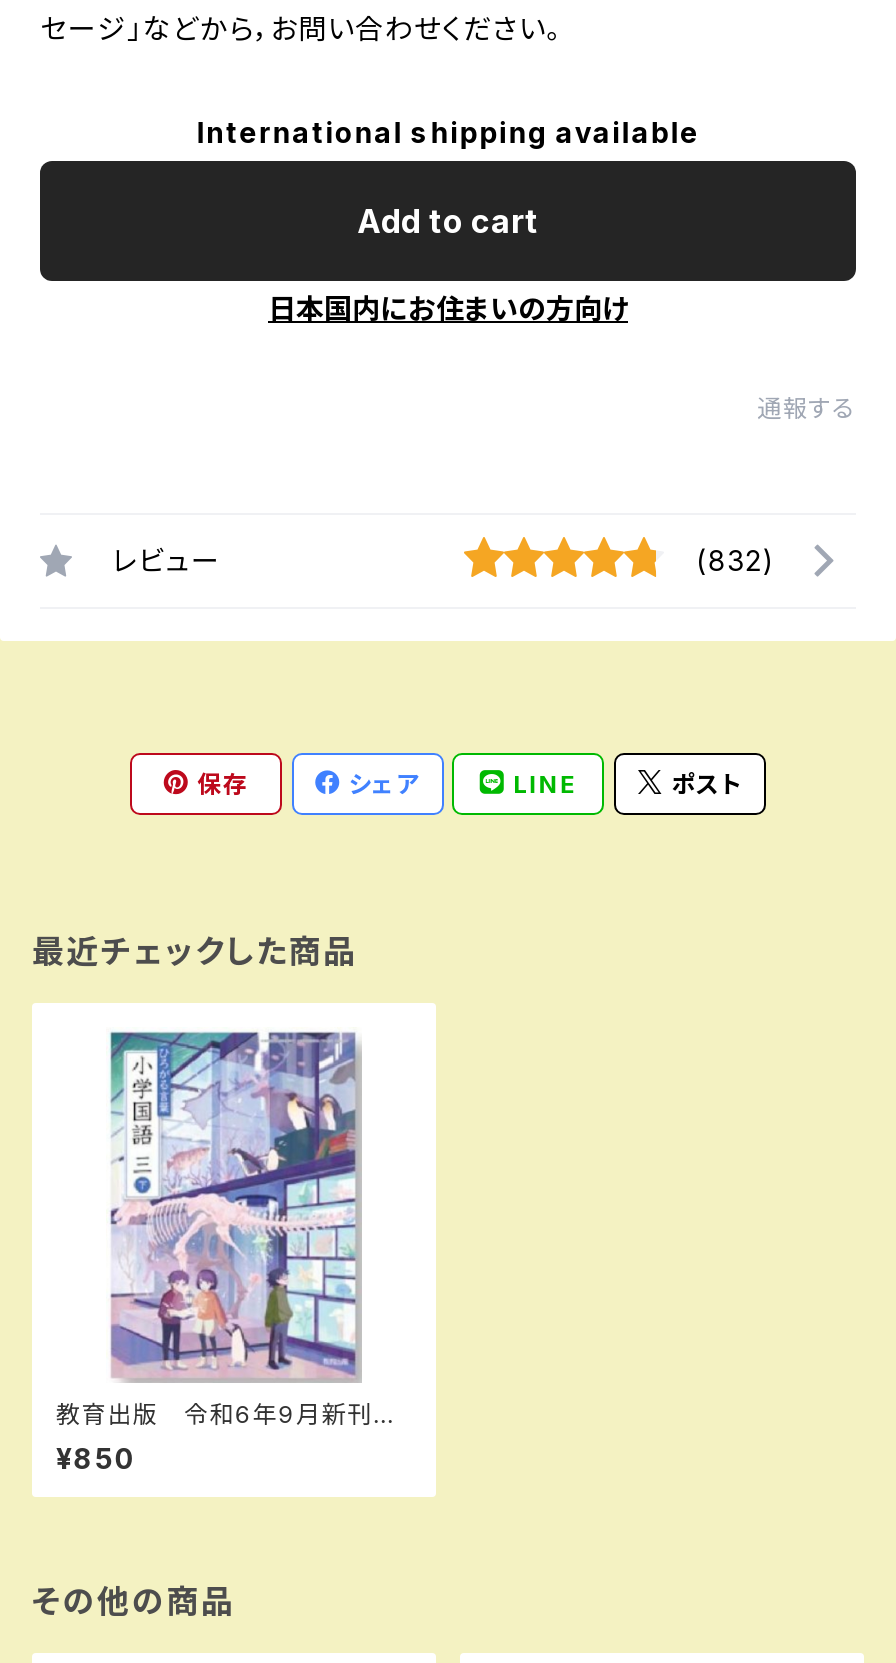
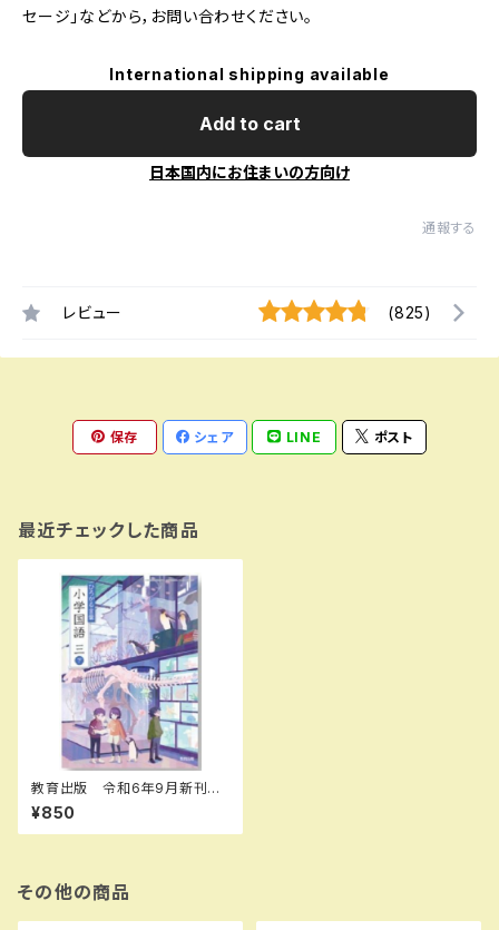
[696,543,776,577] (832) -> [388,303,432,322] (825)

